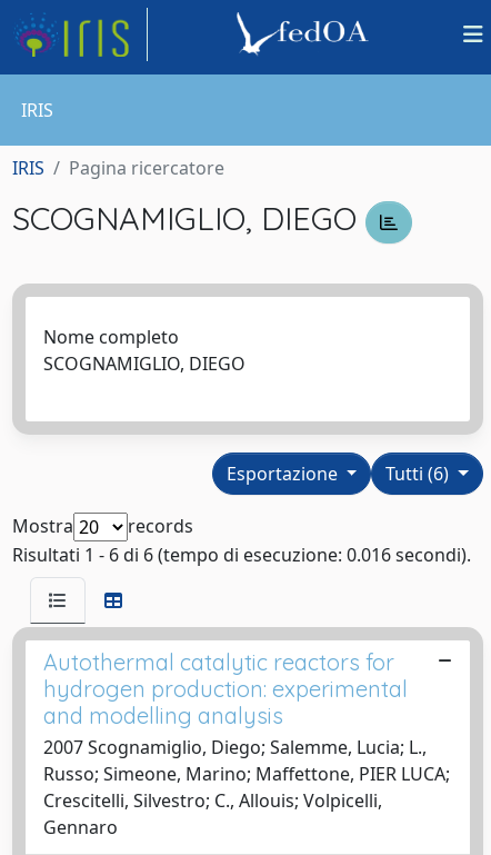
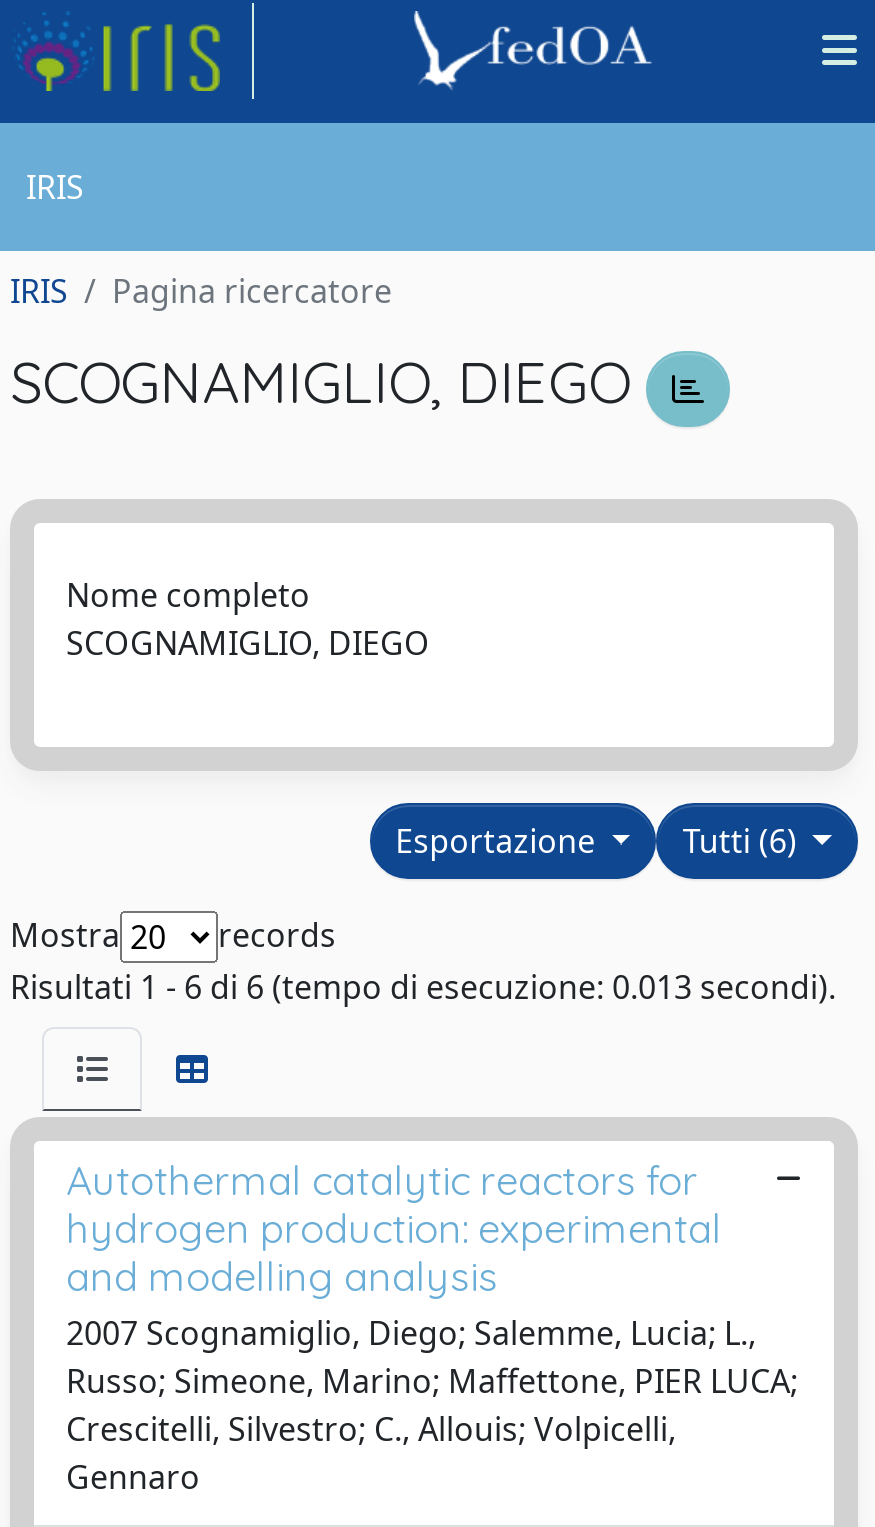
[12,542,471,567] Risultati 1 - 6 di 6 (tempo di esecuzione: 0.016 secondi). -> [10,965,836,1009] Risultati 1 - 6 di 6 (tempo di esecuzione: 0.013 secondi).

